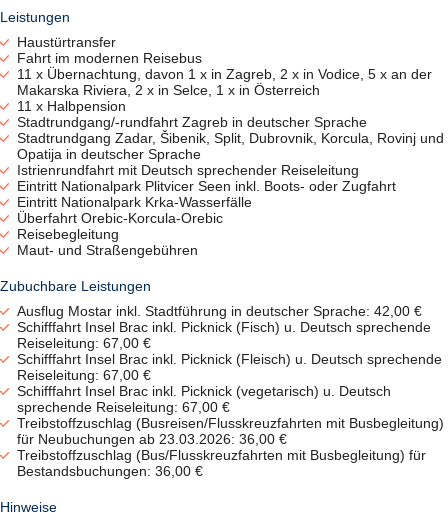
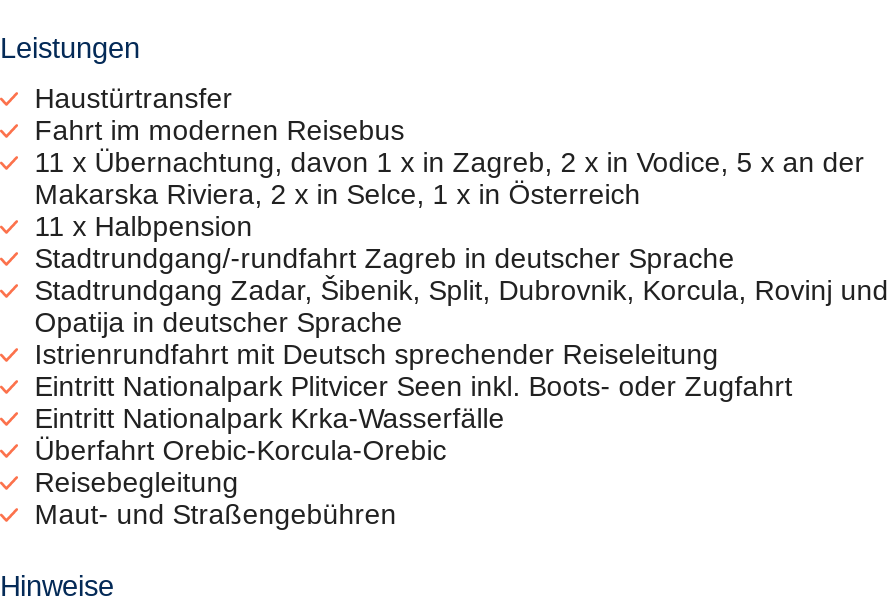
[0,278,444,479] Zubuchbare Leistungen | Ausflug Mostar inkl. Stadtführung in deutscher Sprache: 42,00 € | Schifffahrt Insel Brac inkl. Picknick (Fisch) u. Deutsch sprechende | Reiseleitung: 67,00 € | Schifffahrt Insel Brac inkl. Picknick (Fleisch) u. Deutsch sprechende | Reiseleitung: 67,00 € | Schifffahrt Insel Brac inkl. Picknick (vegetarisch) u. Deutsch | sprechende Reiseleitung: 67,00 € | Treibstoffzuschlag (Busreisen/Flusskreuzfahrten mit Busbegleitung) | für Neubuchungen ab 23.03.2026: 36,00 € | Treibstoffzuschlag (Bus/Flusskreuzfahrten mit Busbegleitung) für | Bestandsbuchungen: 36,00 € -> none

